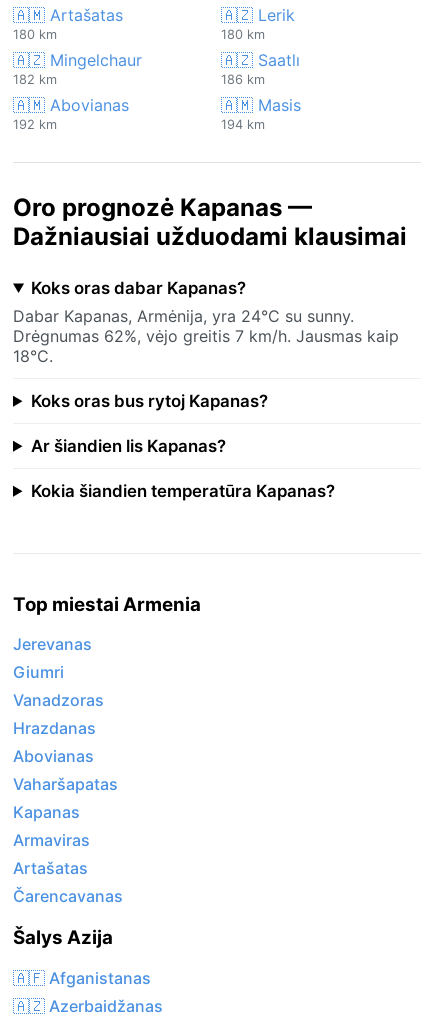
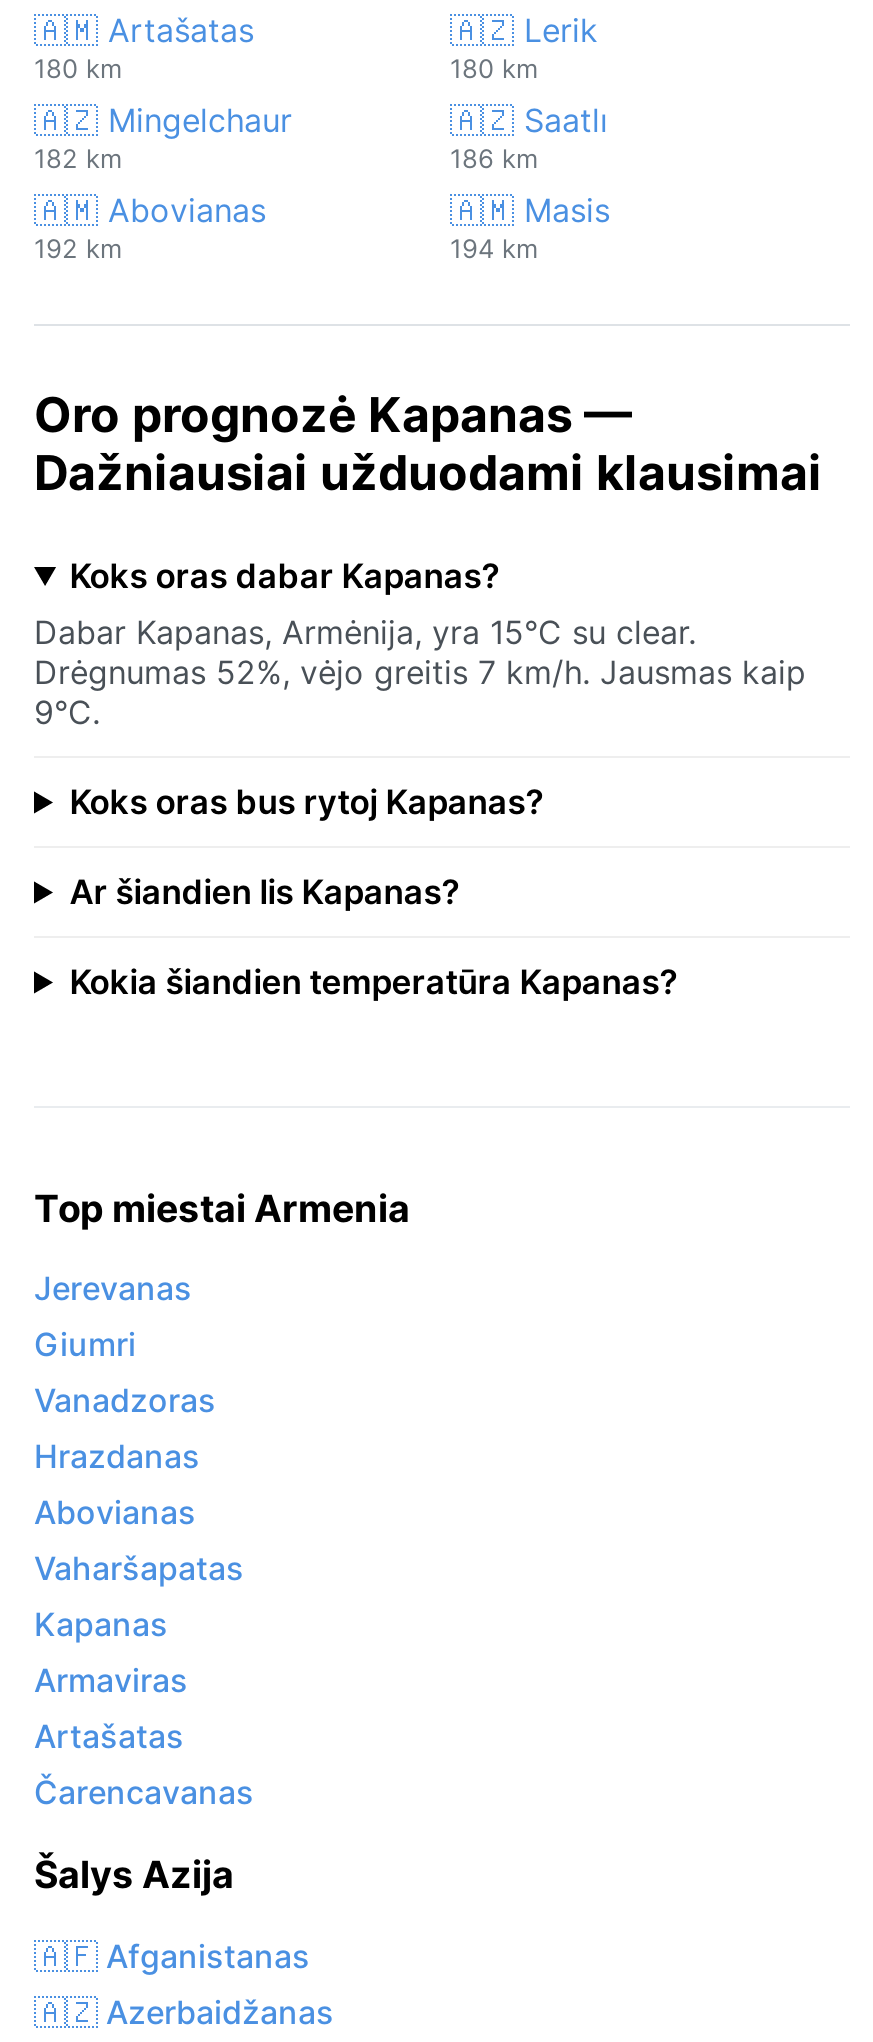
[13,306,399,366] Dabar Kapanas, Armėnija, yra 24°C su sunny. | Drėgnumas 62%, vėjo greitis 7 km/h. Jausmas kaip | 18°C. -> [34,612,806,732] Dabar Kapanas, Armėnija, yra 15°C su clear. | Drėgnumas 52%, vėjo greitis 7 km/h. Jausmas kaip | 9°C.

